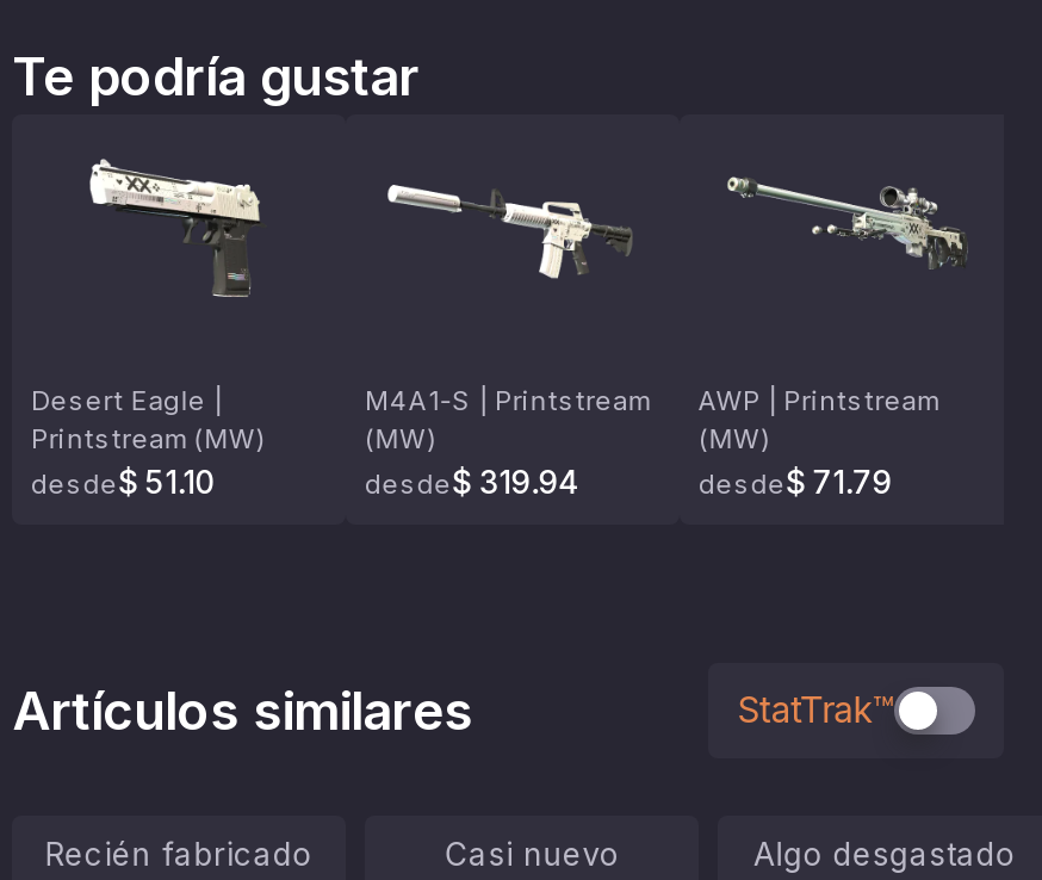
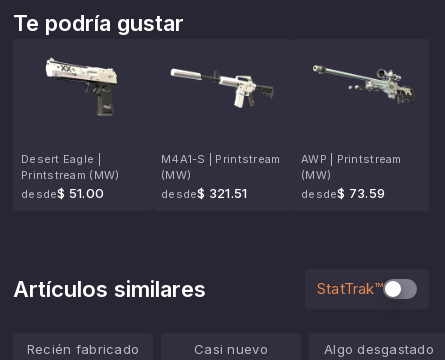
[31,463,217,501] desde$ 51.10 -> [21,185,104,201] desde$ 51.00
[365,463,581,501] desde$ 319.94 -> [161,185,247,201] desde$ 321.51
[699,463,892,501] desde$ 71.79 -> [301,185,385,201] desde$ 73.59

